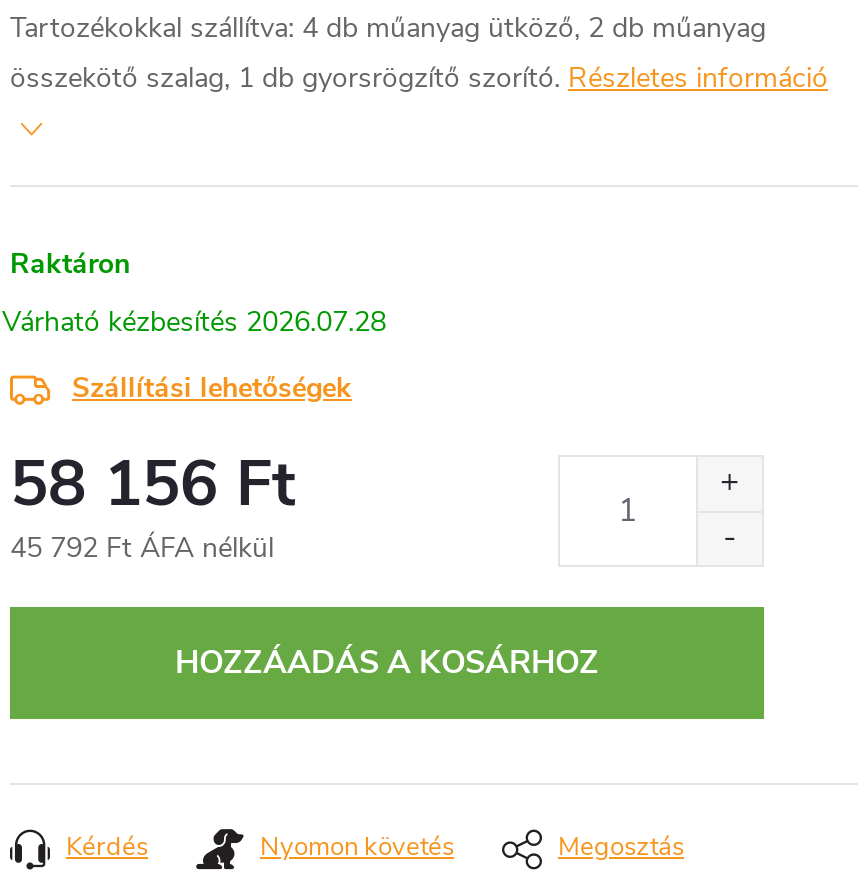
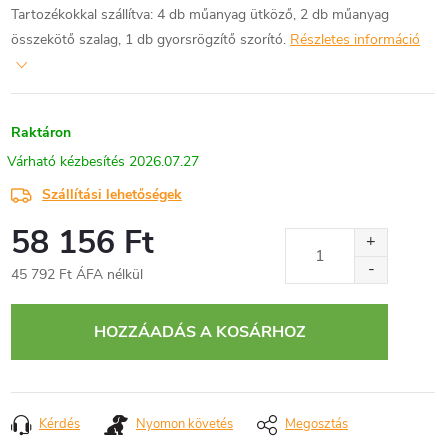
[246,303,386,341] 2026.07.28 -> [129,152,199,171] 2026.07.27

